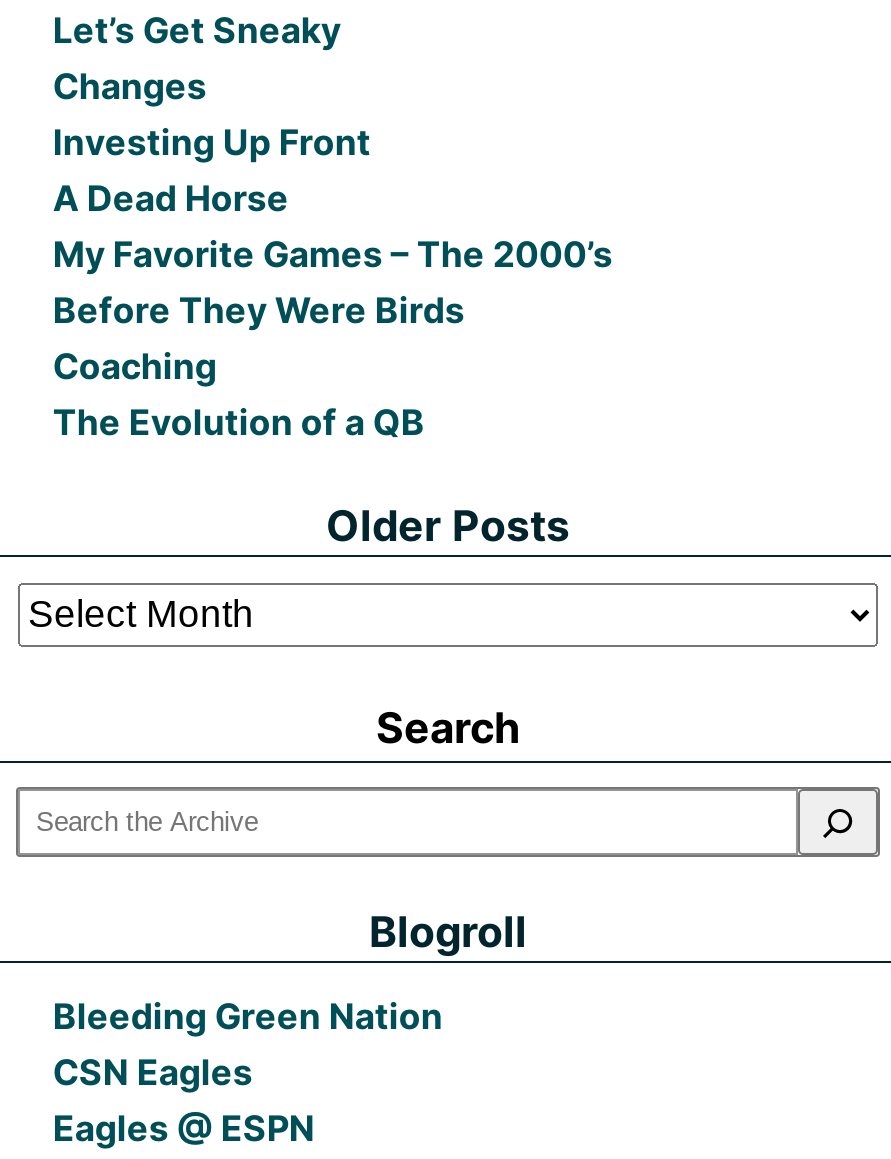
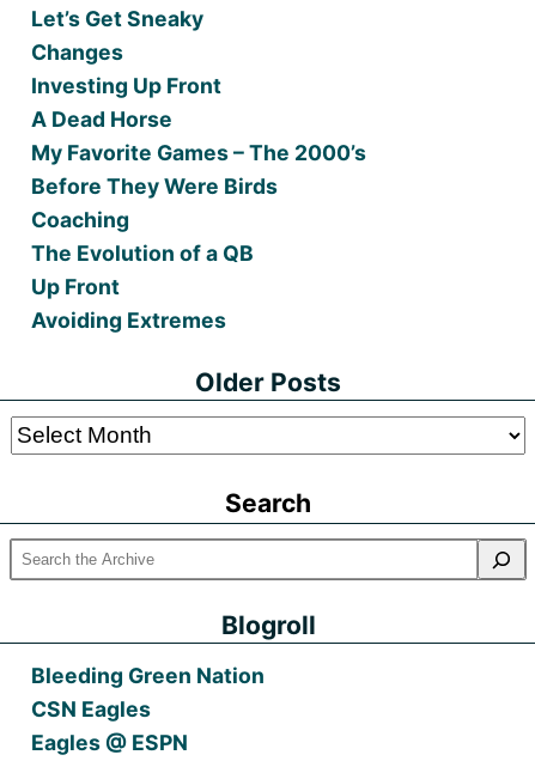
none -> [32,274,227,332] Up Front | Avoiding Extremes

